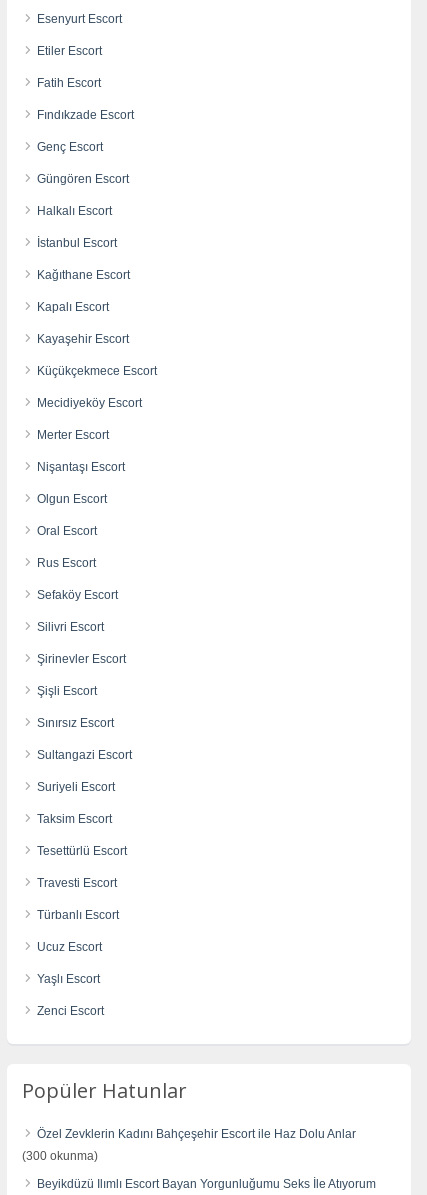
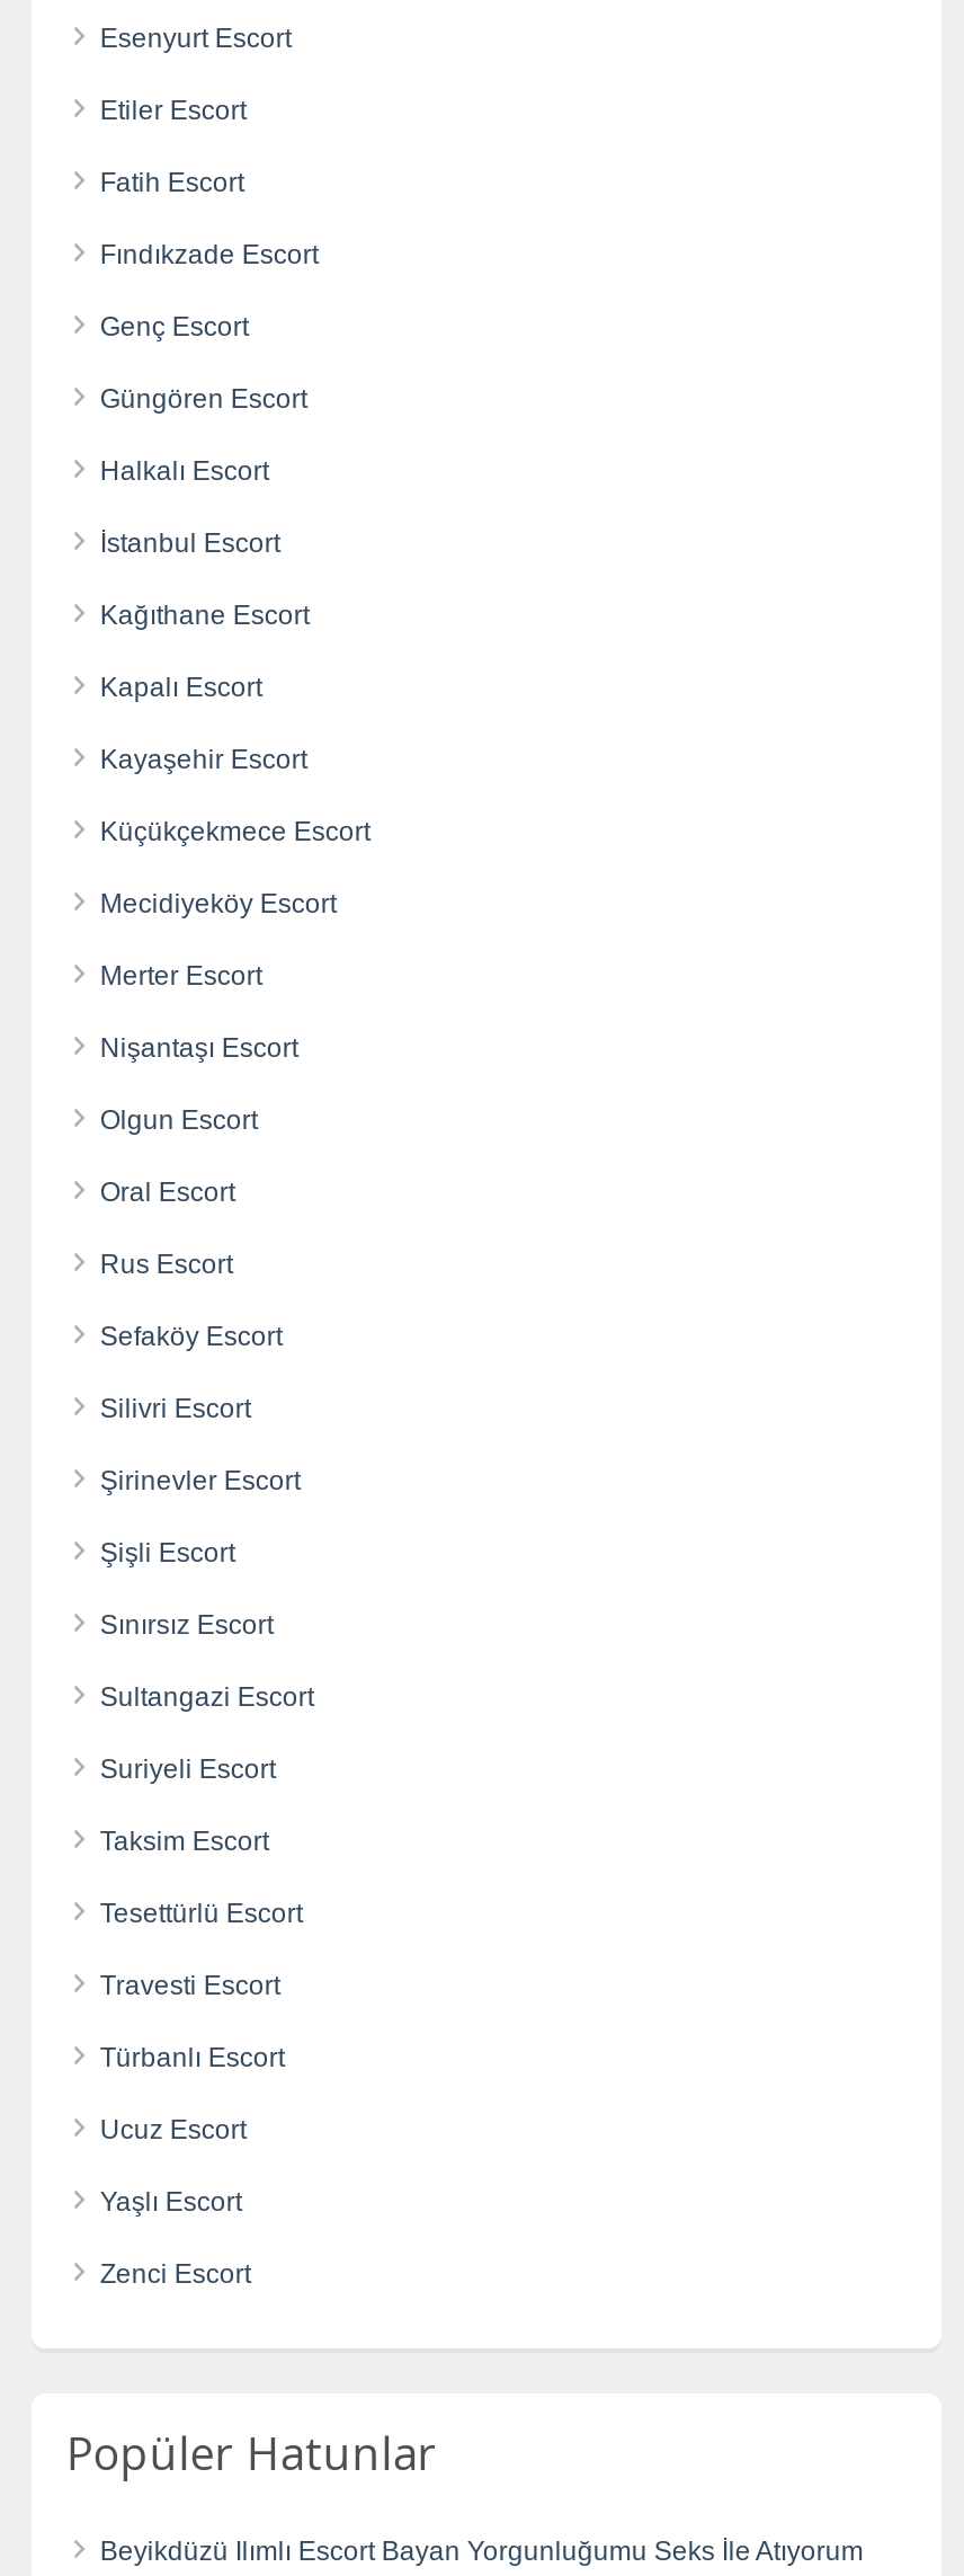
[22,1127,356,1163] Özel Zevklerin Kadını Bahçeşehir Escort ile Haz Dolu Anlar | (300 okunma) -> none

